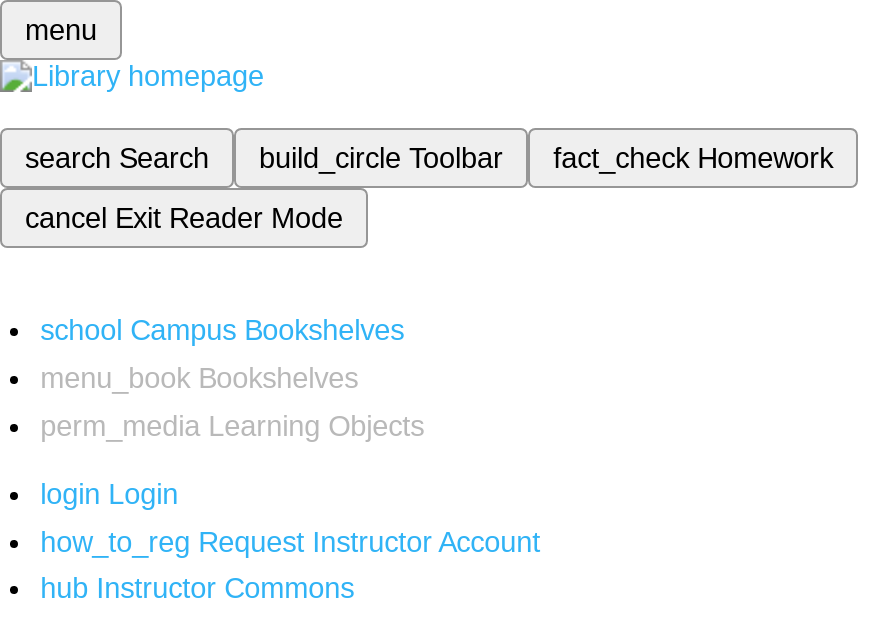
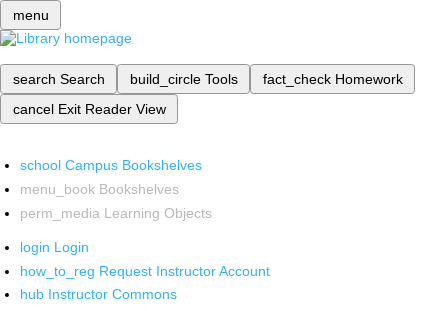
[259,142,503,174] build_circle Toolbar -> [129,71,237,87] build_circle Tools
[25,202,343,234] cancel Exit Reader Mode -> [12,101,165,117] cancel Exit Reader View

